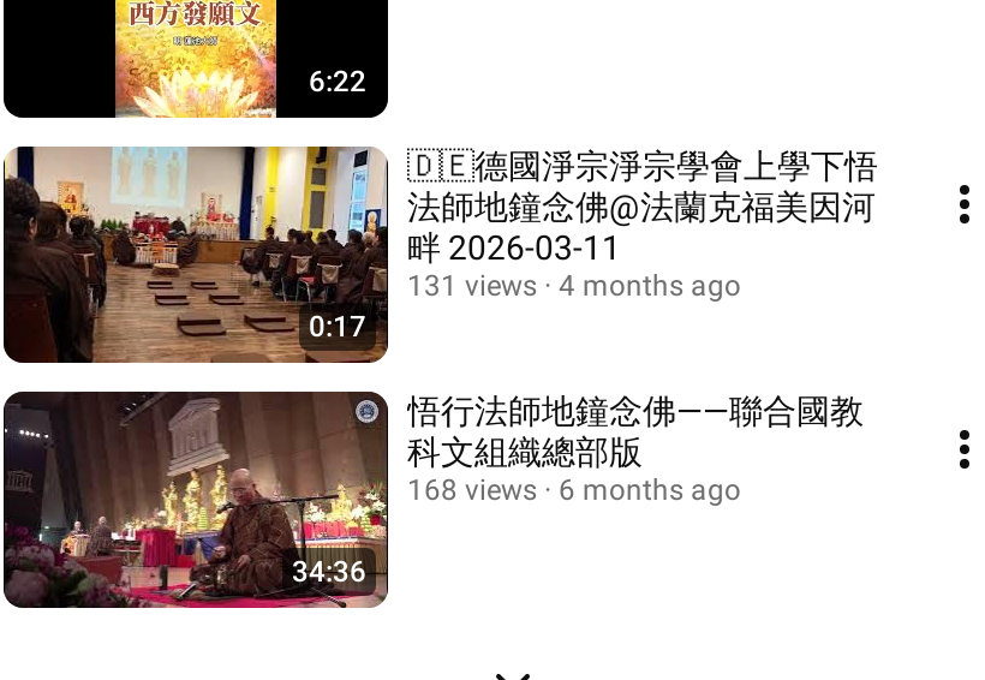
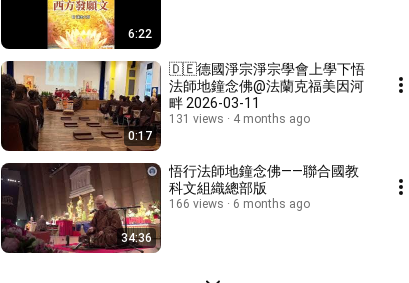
[407,473,741,507] 168 views 6 months ago -> [169,197,310,211] 166 views 6 months ago

